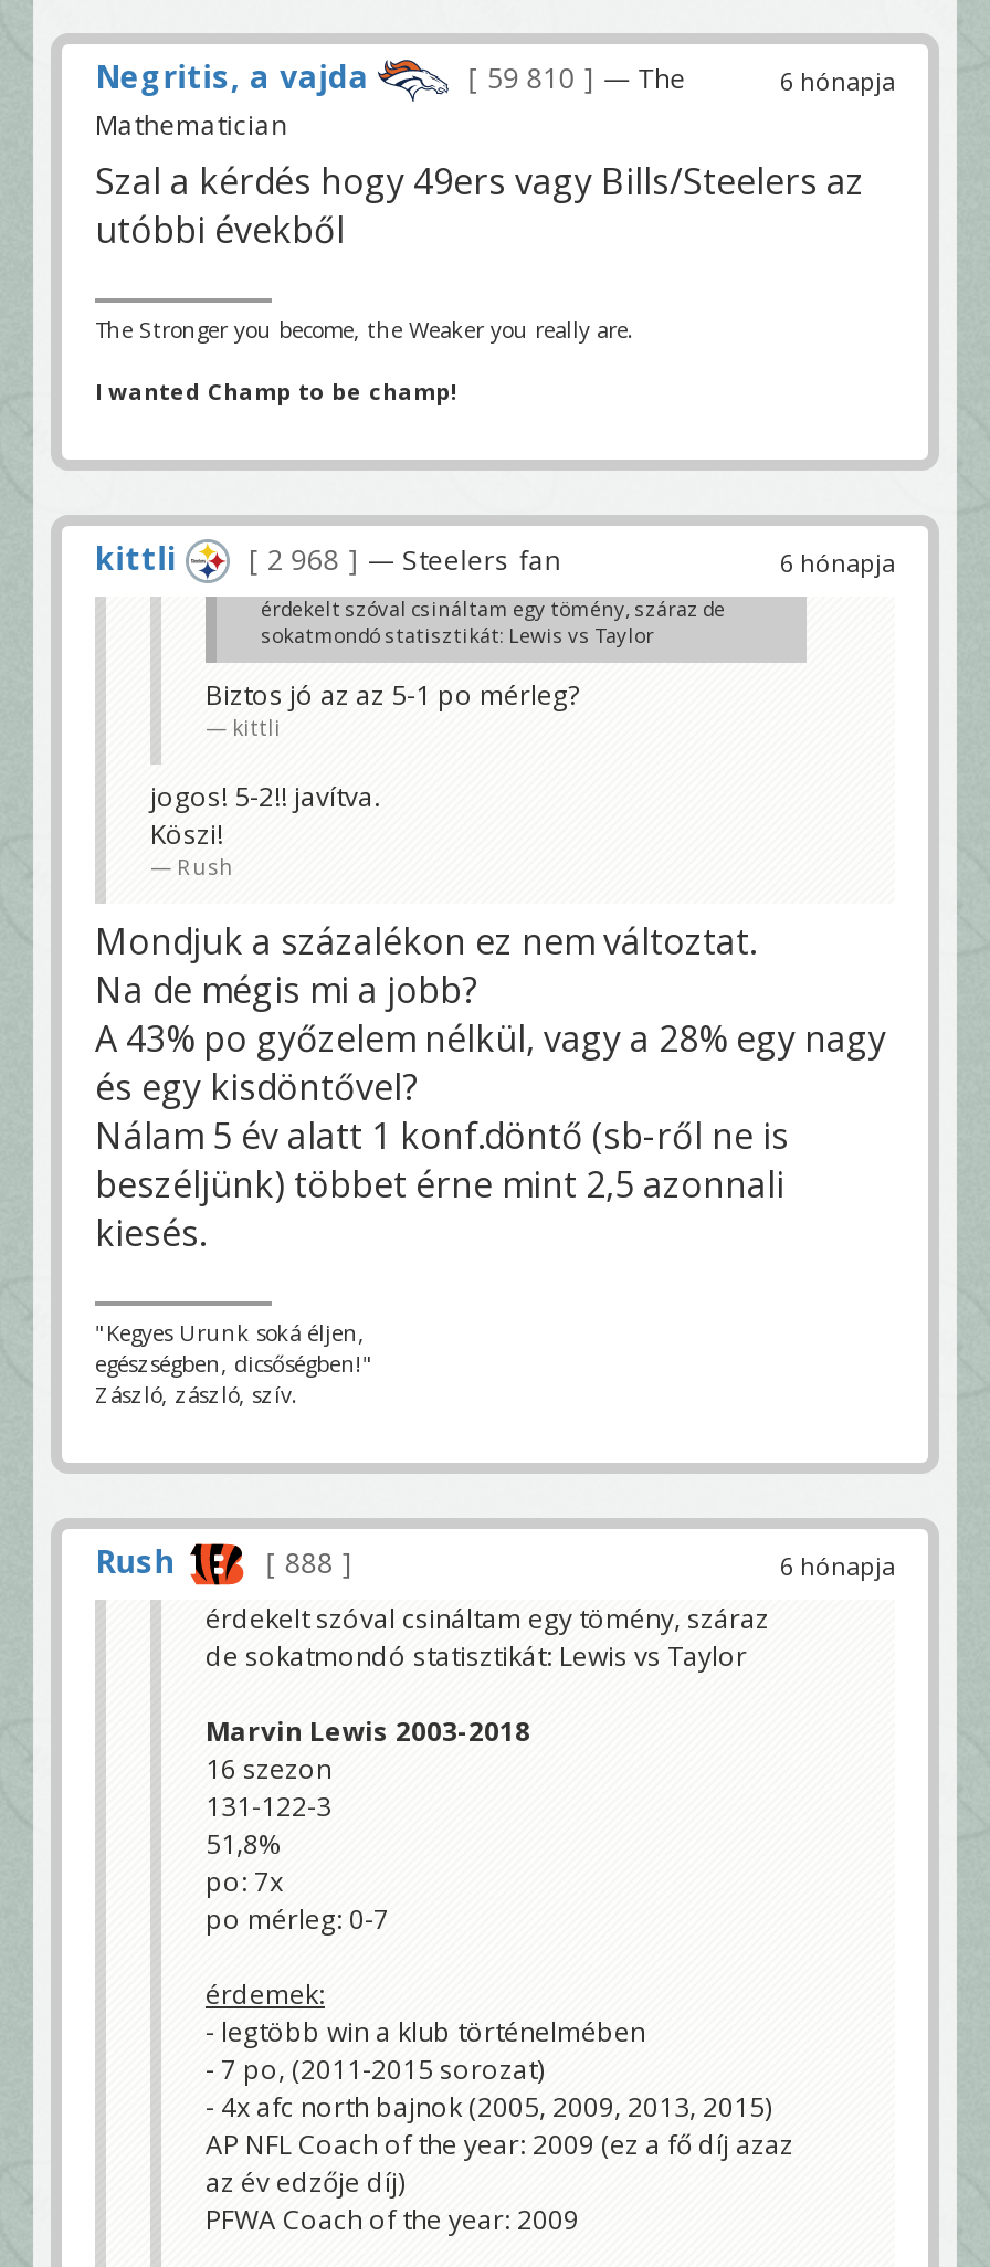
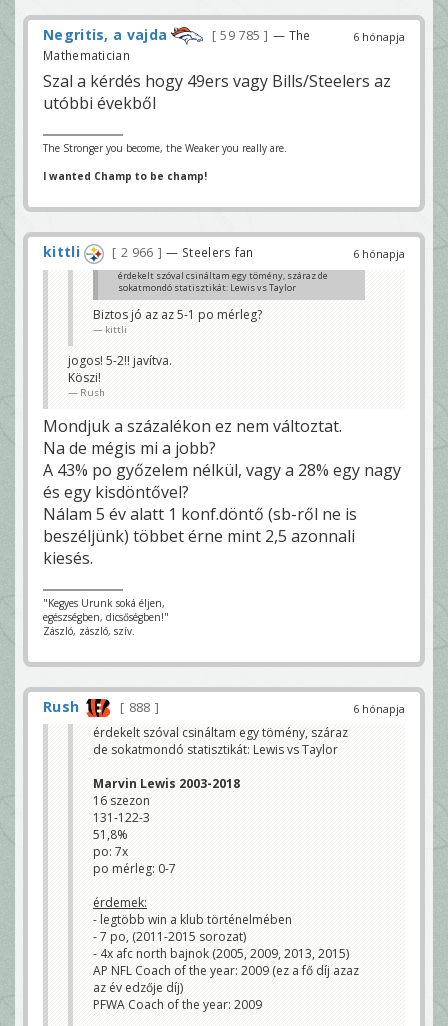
[480,59,686,97] 59 810 — The -> [217,27,311,44] 59 785 — The
[260,540,561,578] 2 968 — Steelers fan -> [118,244,254,261] 2 966 — Steelers fan

